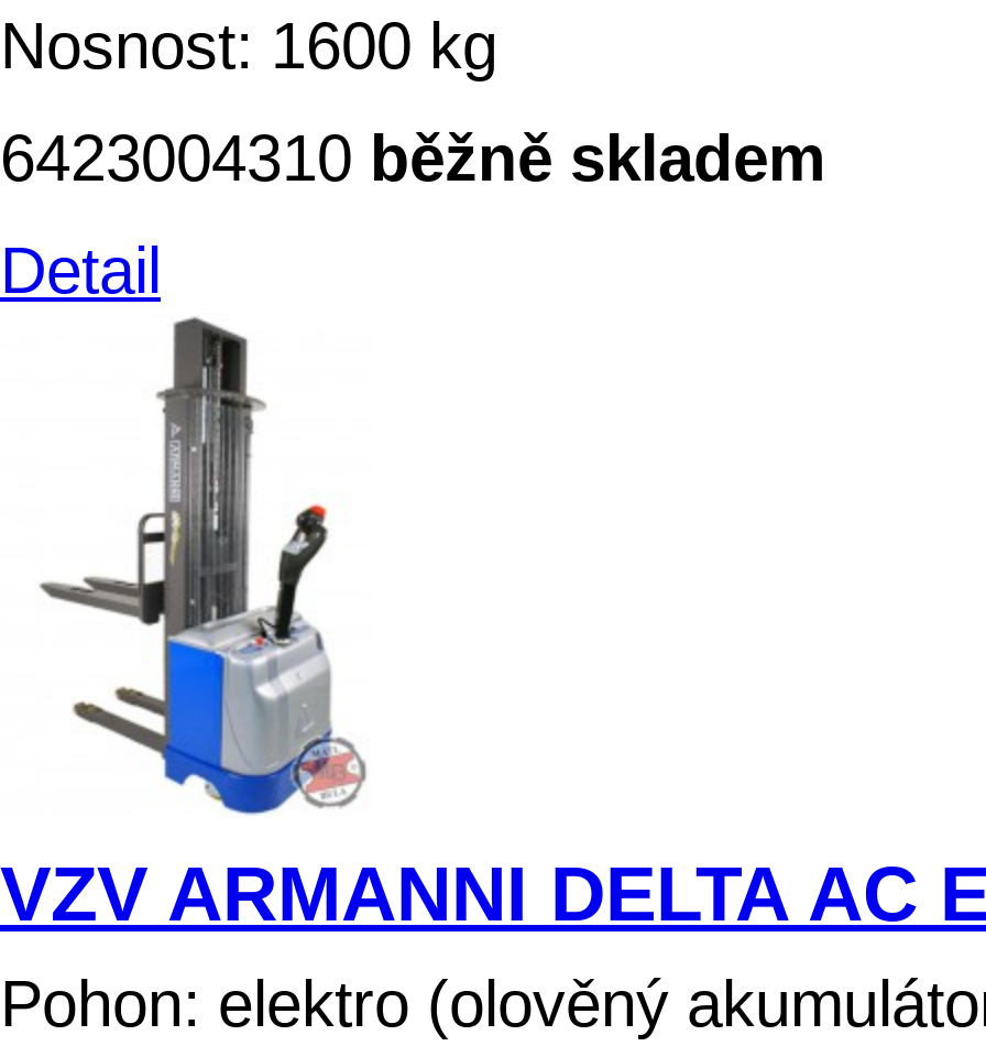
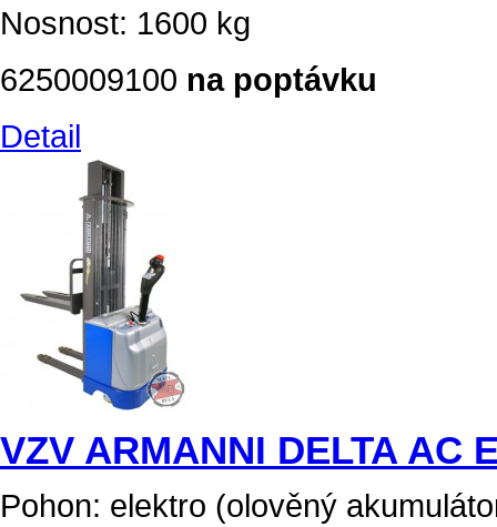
[0,121,825,194] 6423004310 běžně skladem -> [0,61,377,98] 6250009100 na poptávku

